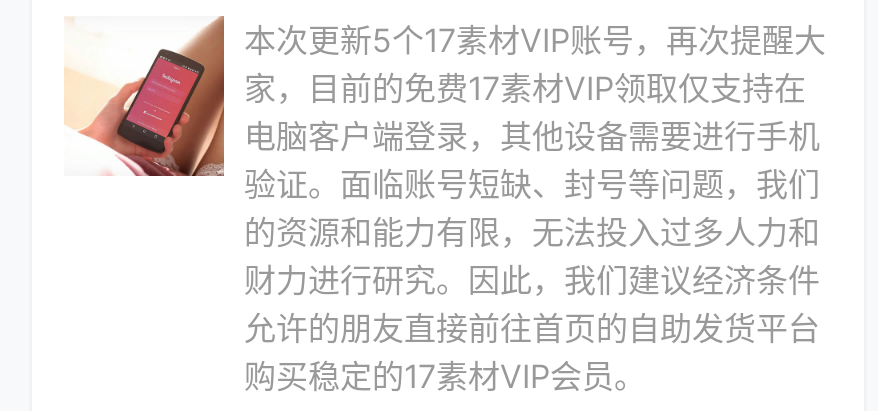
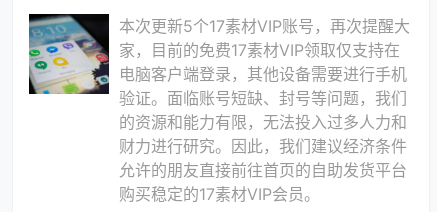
[64,16,226,178] [image] -> [28,13,110,95] [image]

